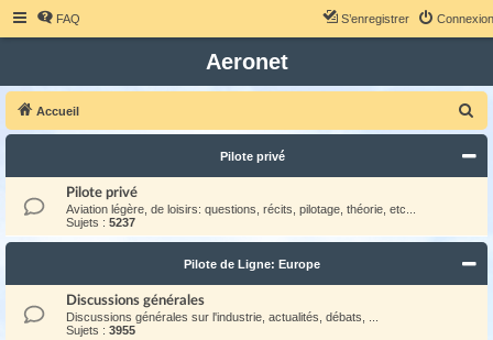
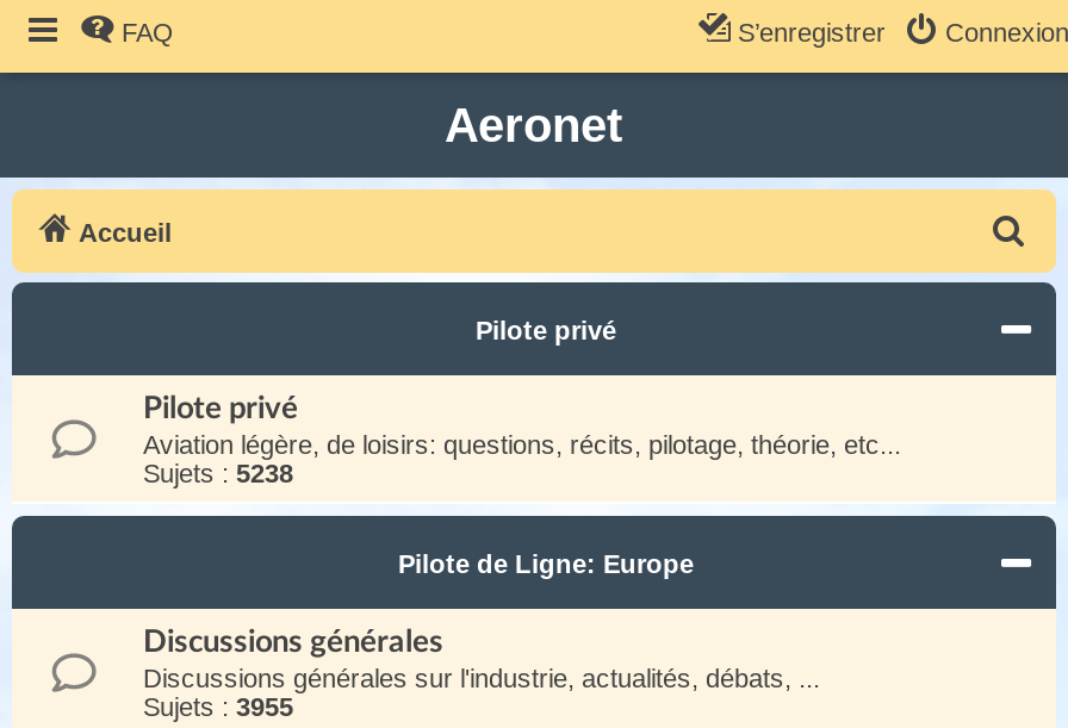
[66,216,135,229] Sujets : 5237 -> [143,459,293,487] Sujets : 5238

